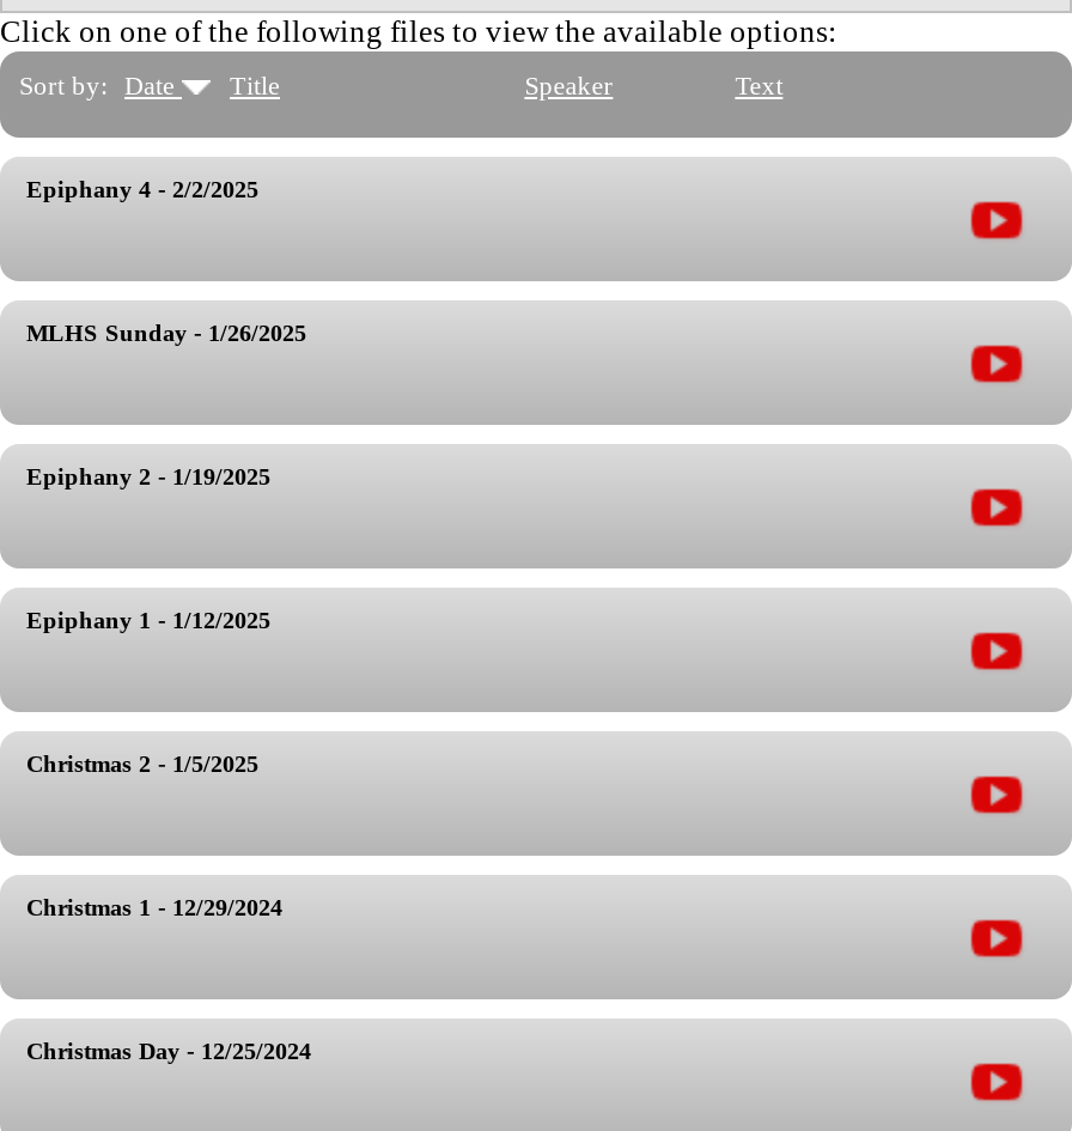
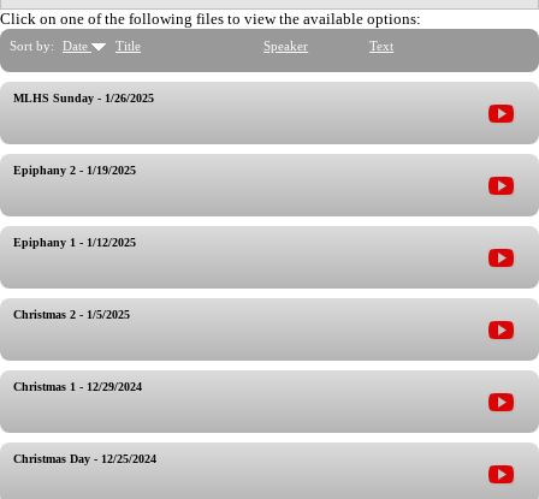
[26,176,258,202] Epiphany 4 - 2/2/2025 -> none

